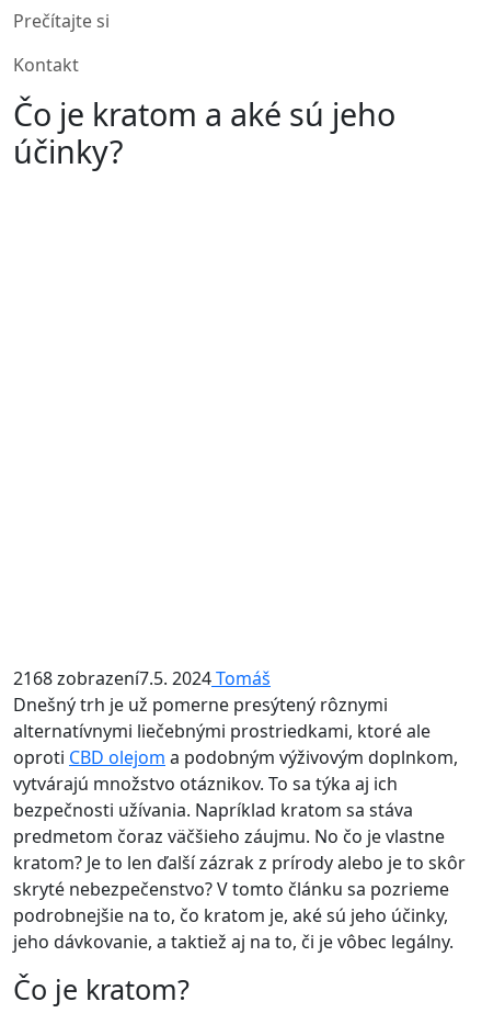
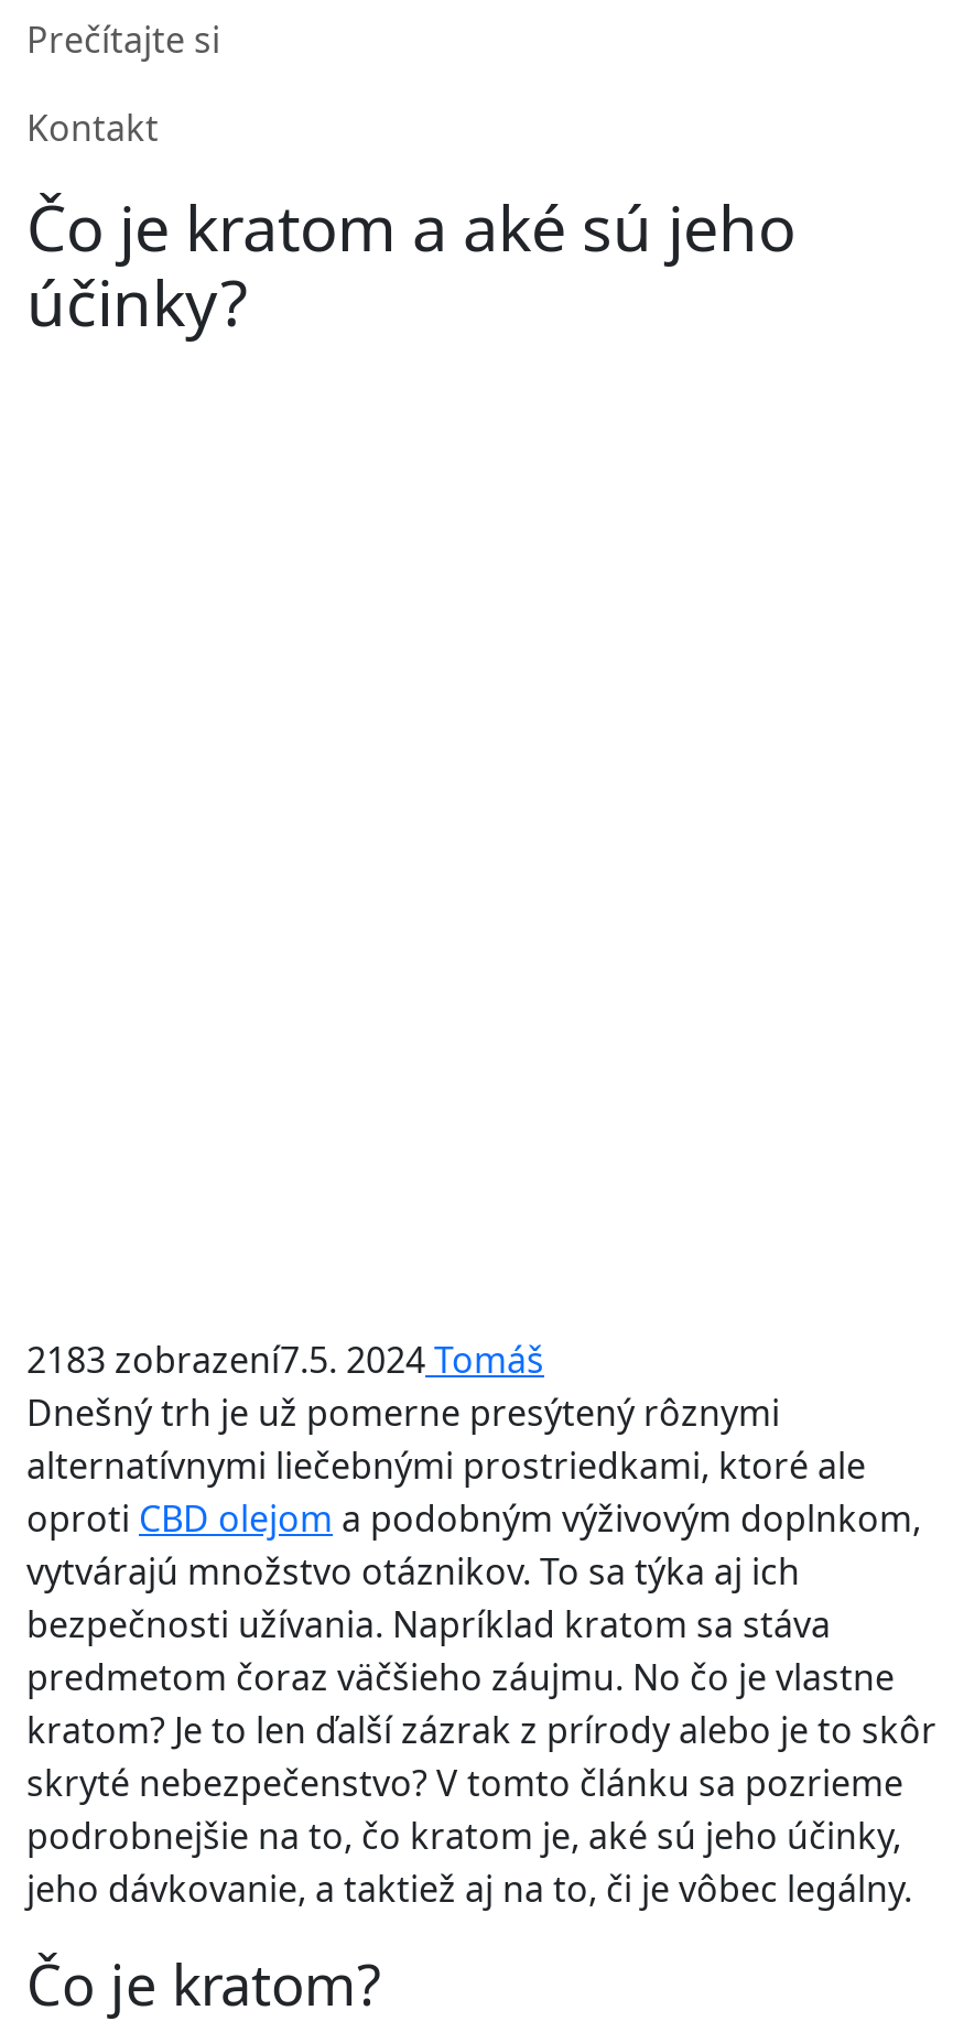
[13,666,271,690] 2168 zobrazení7.5. 2024 Tomáš -> [26,1335,544,1383] 2183 zobrazení7.5. 2024 Tomáš

